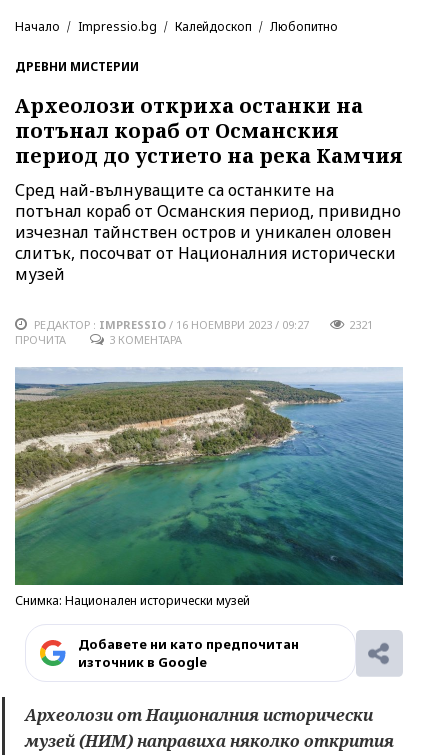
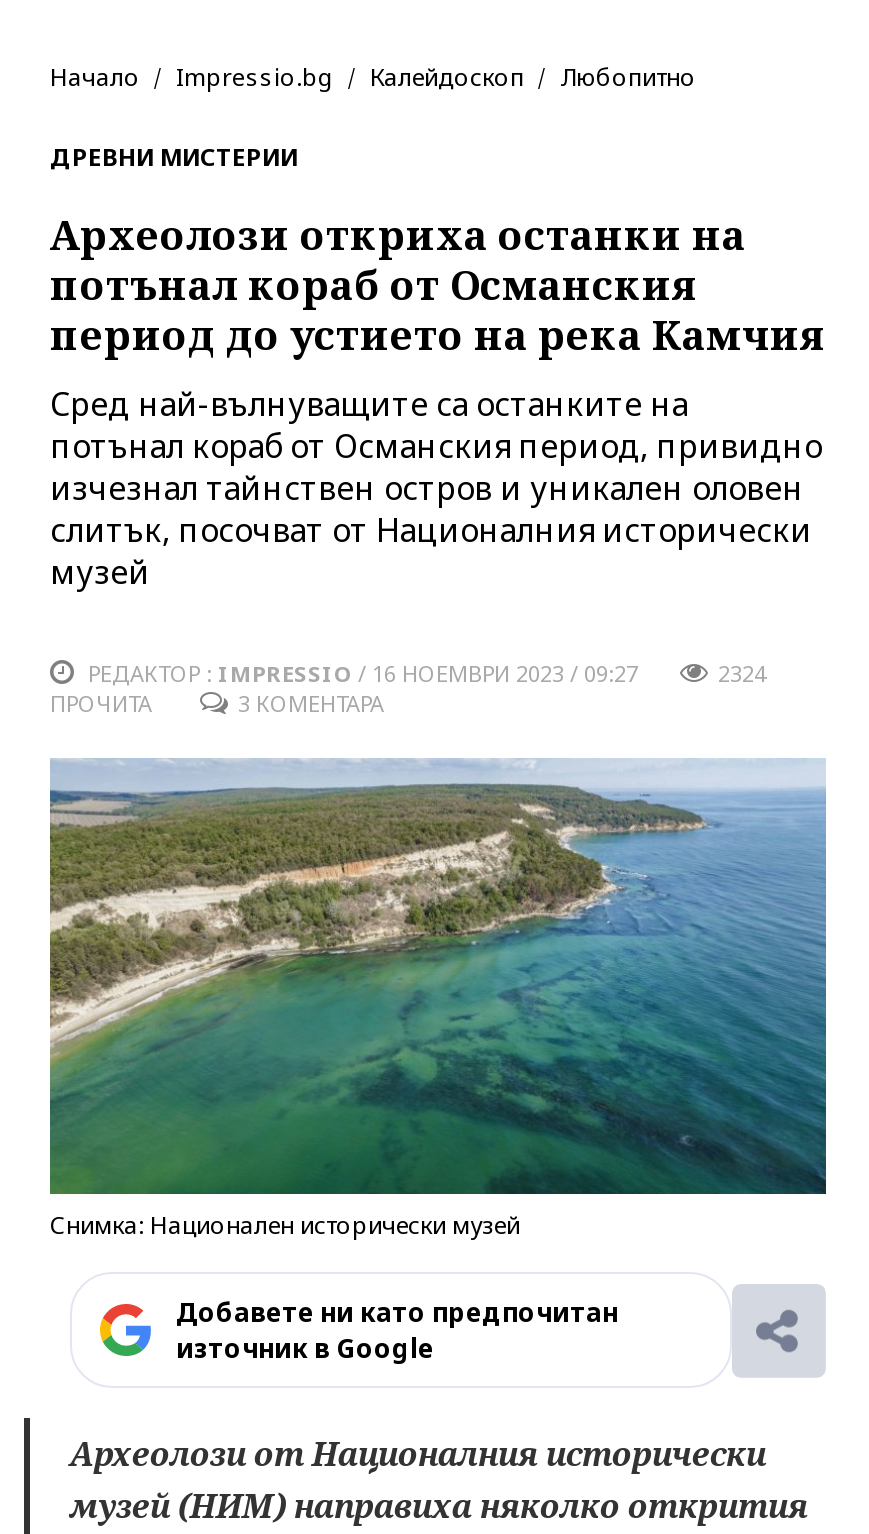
[349,317,373,332] 2321 -> [718,658,766,688] 2324

